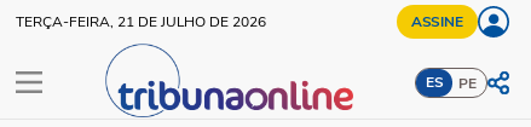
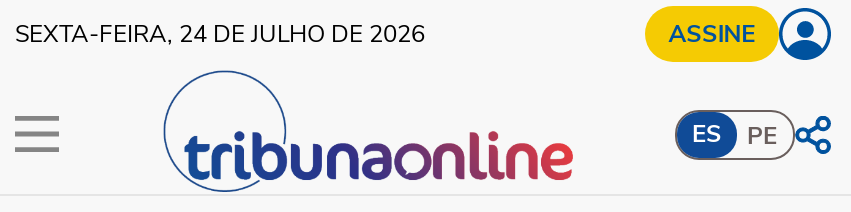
[16,12,266,31] TERÇA-FEIRA, 21 DE JULHO DE 2026 -> [15,18,425,50] SEXTA-FEIRA, 24 DE JULHO DE 2026

